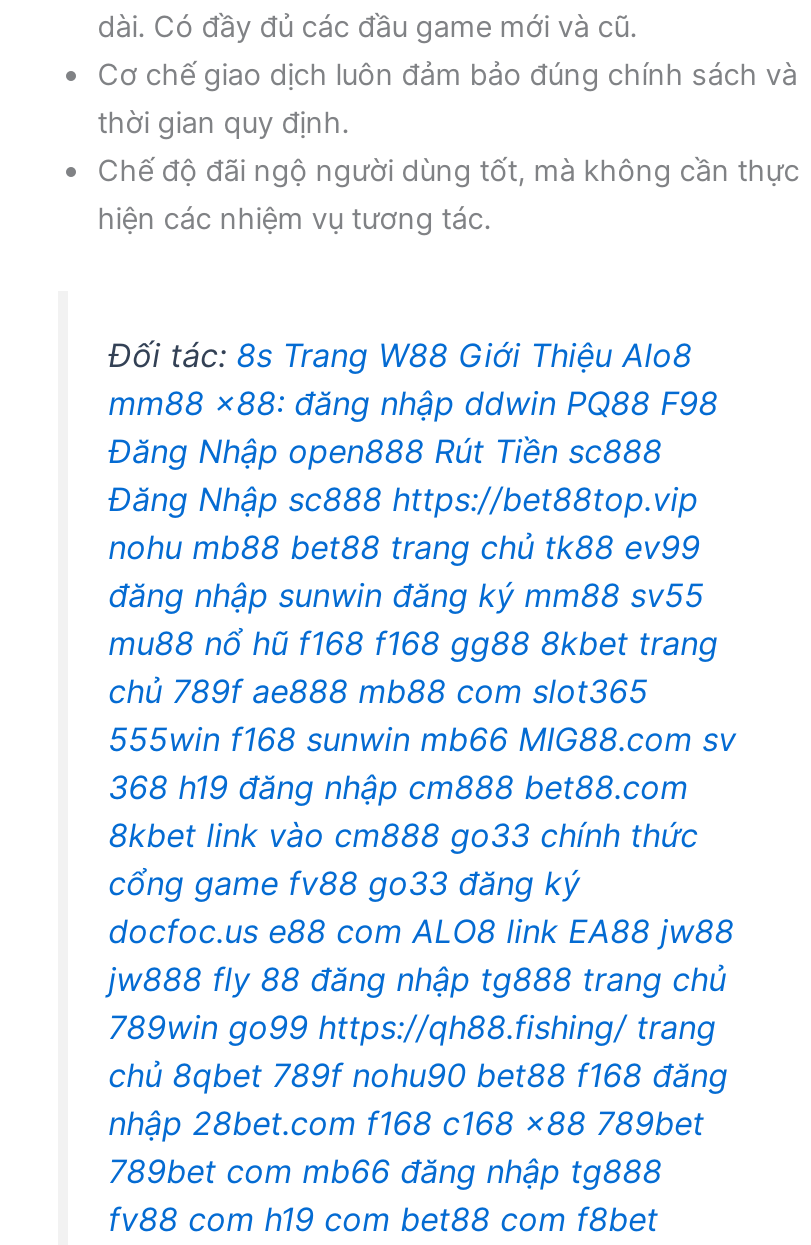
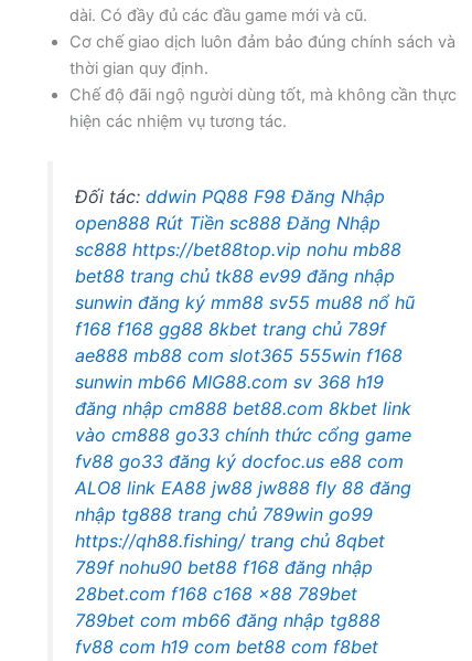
[108,335,736,1143] Đối tác: 8s Trang W88 Giới Thiệu Alo8 | mm88 x88: đăng nhập ddwin PQ88 F98 | Đăng Nhập open888 Rút Tiền sc888 | Đăng Nhập sc888 https://bet88top.vip | nohu mb88 bet88 trang chủ tk88 ev99 | đăng nhập sunwin đăng ký mm88 sv55 | mu88 nổ hũ f168 f168 gg88 8kbet trang | chủ 789f ae888 mb88 com slot365 | 555win f168 sunwin mb66 MIG88.com sv | 368 h19 đăng nhập cm888 bet88.com | 8kbet link vào cm888 go33 chính thức | cổng game fv88 go33 đăng ký | docfoc.us e88 com ALO8 link EA88 jw88 | jw888 fly 88 đăng nhập tg888 trang chủ | 789win go99 https://qh88.fishing/ trang | chủ 8qbet 789f nohu90 bet88 f168 đăng | nhập 28bet.com f168 c168 x88 789bet -> [75,185,415,605] Đối tác: ddwin PQ88 F98 Đăng Nhập | open888 Rút Tiền sc888 Đăng Nhập | sc888 https://bet88top.vip nohu mb88 | bet88 trang chủ tk88 ev99 đăng nhập | sunwin đăng ký mm88 sv55 mu88 nổ hũ | f168 f168 gg88 8kbet trang chủ 789f | ae888 mb88 com slot365 555win f168 | sunwin mb66 MIG88.com sv 368 h19 | đăng nhập cm888 bet88.com 8kbet link | vào cm888 go33 chính thức cổng game | fv88 go33 đăng ký docfoc.us e88 com | ALO8 link EA88 jw88 jw888 fly 88 đăng | nhập tg888 trang chủ 789win go99 | https://qh88.fishing/ trang chủ 8qbet | 789f nohu90 bet88 f168 đăng nhập | 28bet.com f168 c168 x88 789bet

